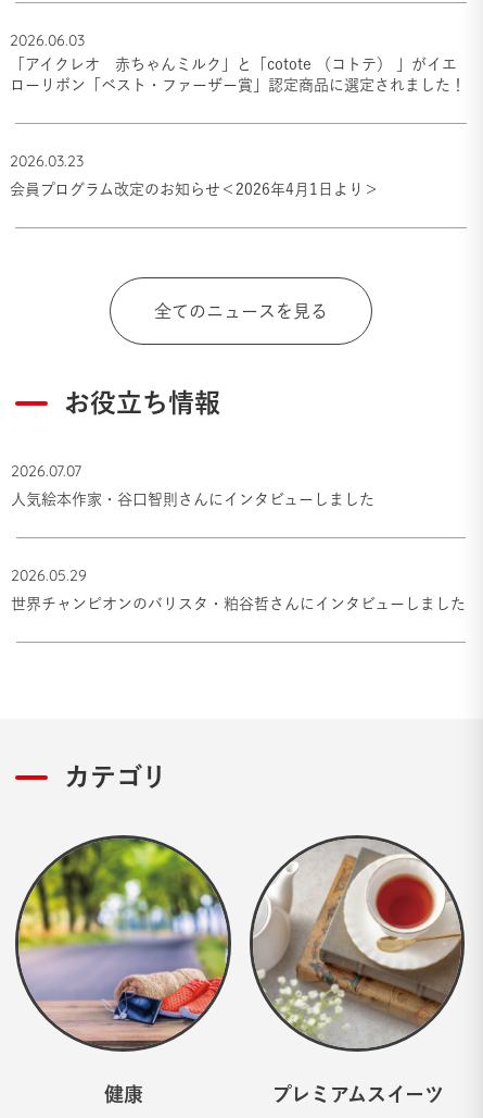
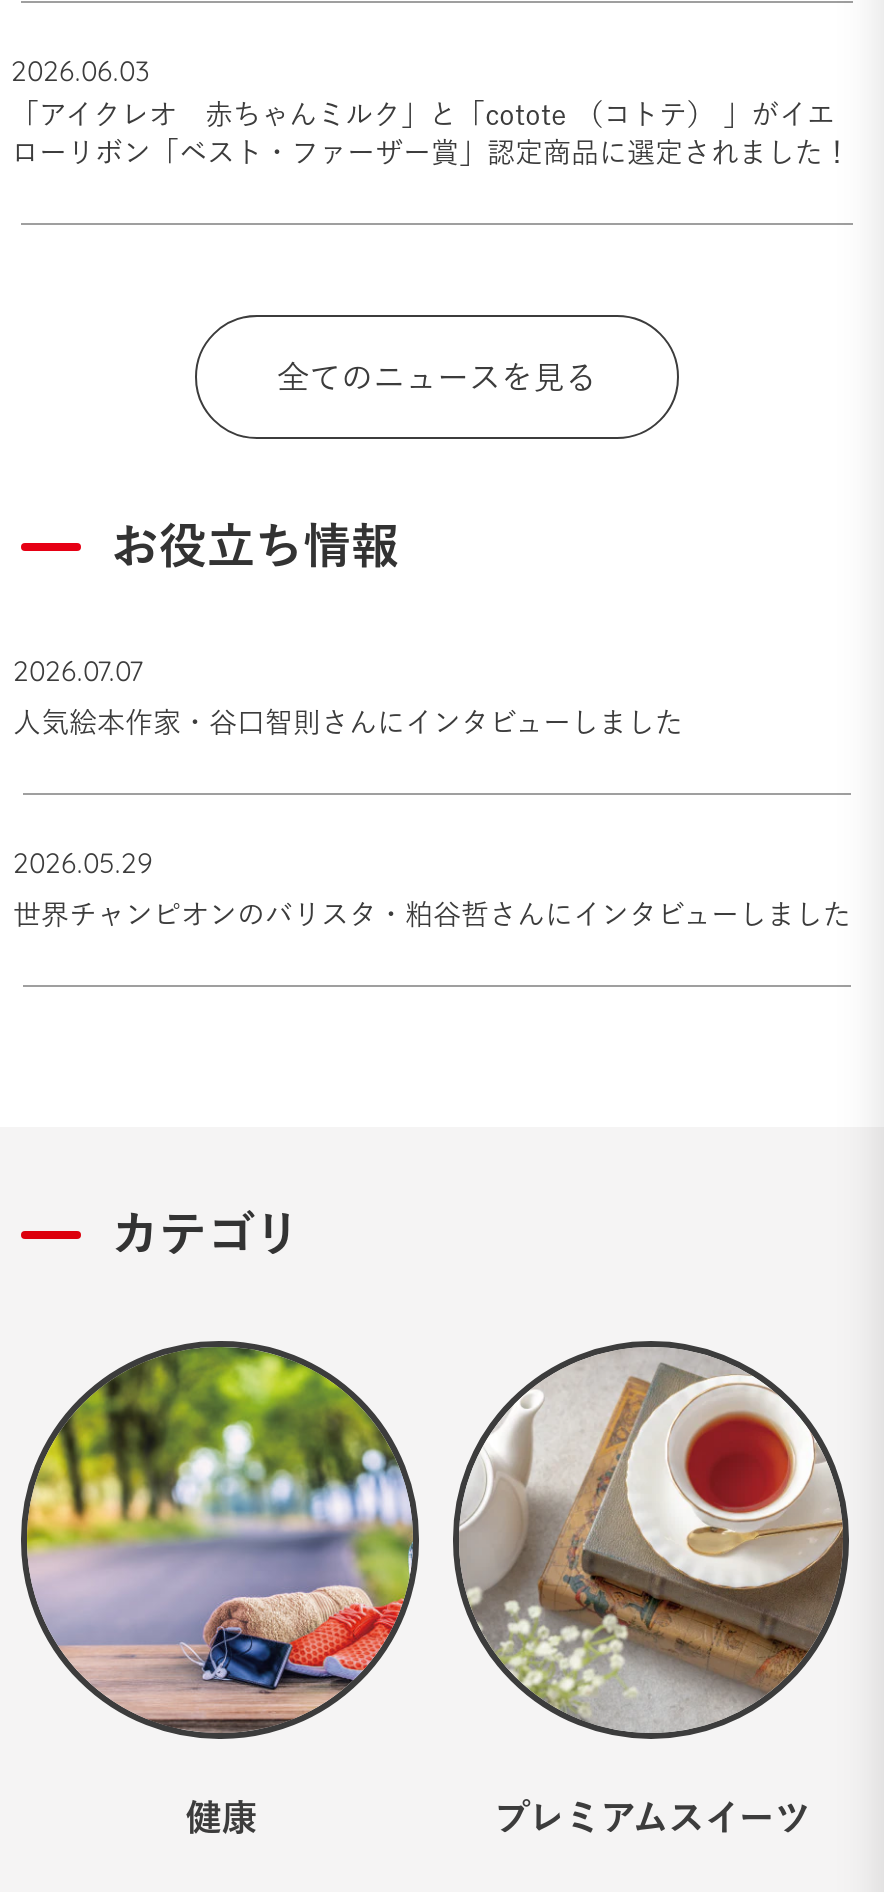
[10,151,379,197] 2026.03.23 | 会員プログラム改定のお知らせ＜2026年4月1日より＞ -> none

